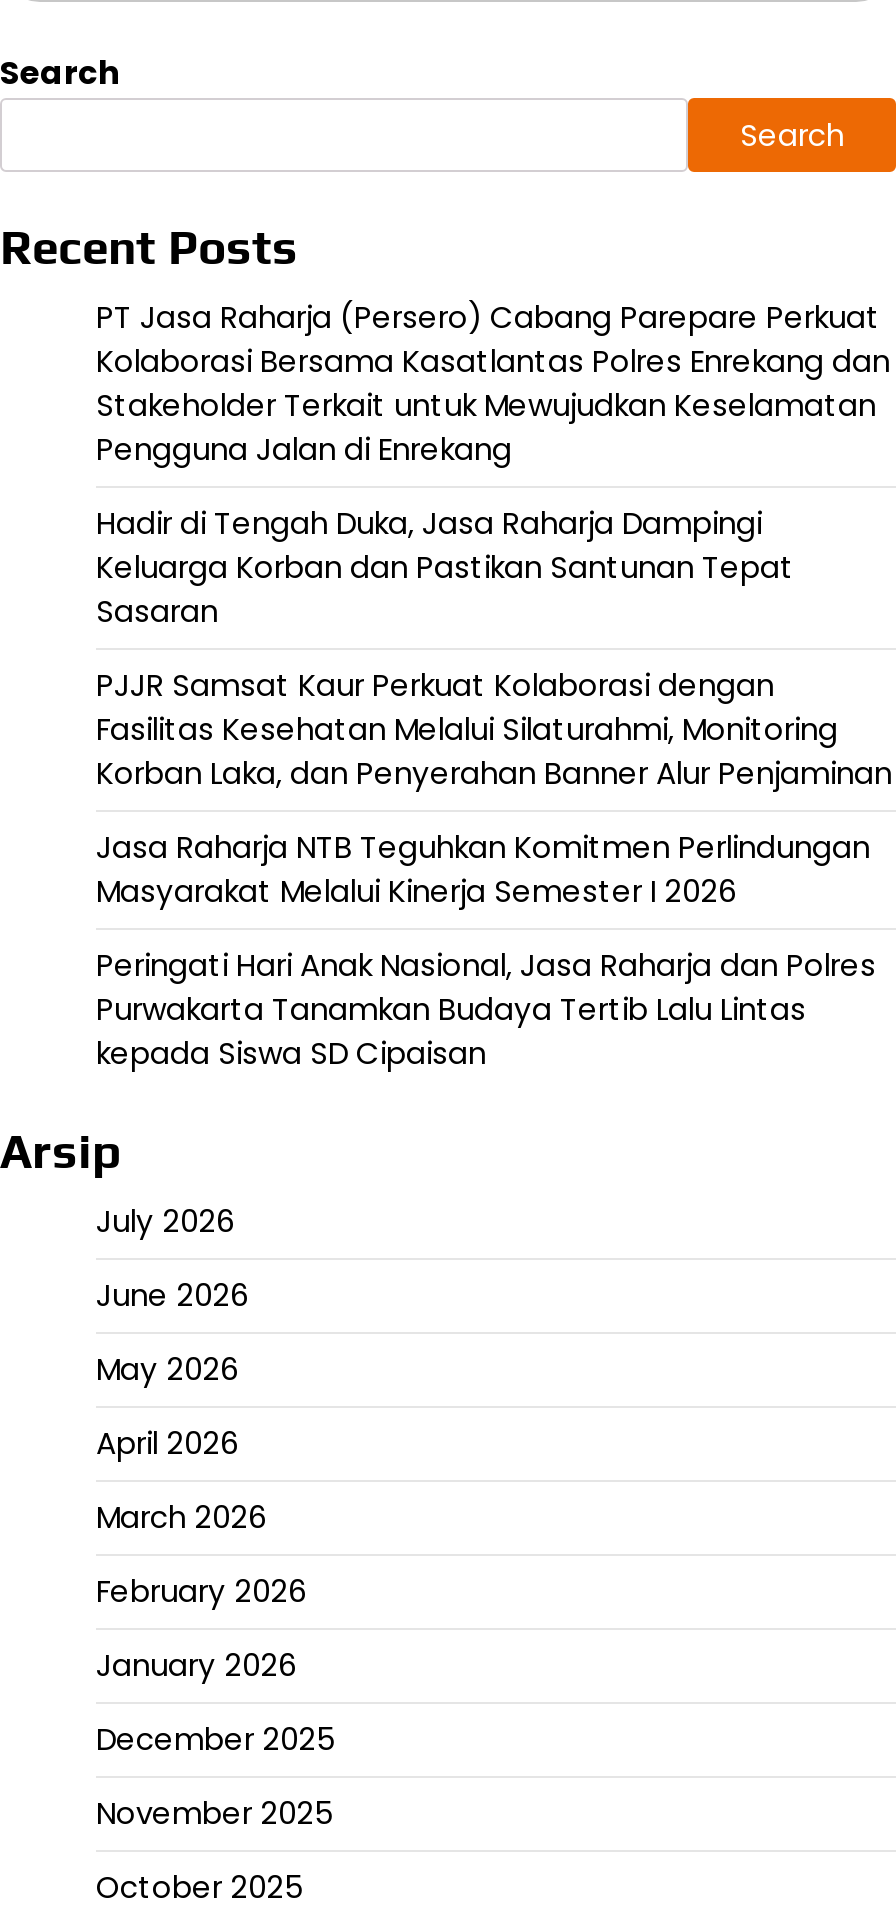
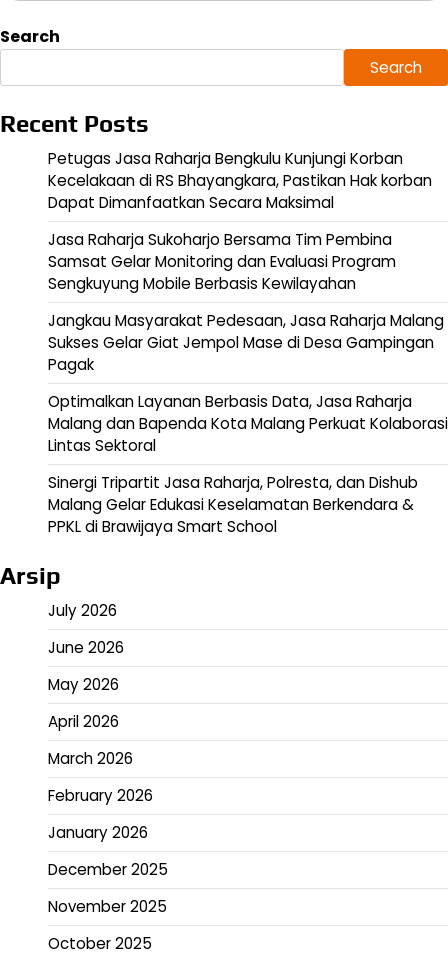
[96,296,890,470] PT Jasa Raharja (Persero) Cabang Parepare Perkuat | Kolaborasi Bersama Kasatlantas Polres Enrekang dan | Stakeholder Terkait untuk Mewujudkan Keselamatan | Pengguna Jalan di Enrekang -> [48,148,432,213] Petugas Jasa Raharja Bengkulu Kunjungi Korban | Kecelakaan di RS Bhayangkara, Pastikan Hak korban | Dapat Dimanfaatkan Secara Maksimal
[96,502,794,632] Hadir di Tengah Duka, Jasa Raharja Dampingi | Keluarga Korban dan Pastikan Santunan Tepat | Sasaran -> [48,229,396,294] Jasa Raharja Sukoharjo Bersama Tim Pembina | Samsat Gelar Monitoring dan Evaluasi Program | Sengkuyung Mobile Berbasis Kewilayahan
[96,664,892,794] PJJR Samsat Kaur Perkuat Kolaborasi dengan | Fasilitas Kesehatan Melalui Silaturahmi, Monitoring | Korban Laka, dan Penyerahan Banner Alur Penjaminan -> [48,310,444,375] Jangkau Masyarakat Pedesaan, Jasa Raharja Malang | Sukses Gelar Giat Jempol Mase di Desa Gampingan | Pagak
[96,826,870,912] Jasa Raharja NTB Teguhkan Komitmen Perlindungan | Masyarakat Melalui Kinerja Semester I 2026 -> [48,391,448,456] Optimalkan Layanan Berbasis Data, Jasa Raharja | Malang dan Bapenda Kota Malang Perkuat Kolaborasi | Lintas Sektoral
[96,944,876,1074] Peringati Hari Anak Nasional, Jasa Raharja dan Polres | Purwakarta Tanamkan Budaya Tertib Lalu Lintas | kepada Siswa SD Cipaisan -> [48,472,418,537] Sinergi Tripartit Jasa Raharja, Polresta, dan Dishub | Malang Gelar Edukasi Keselamatan Berkendara & | PPKL di Brawijaya Smart School

